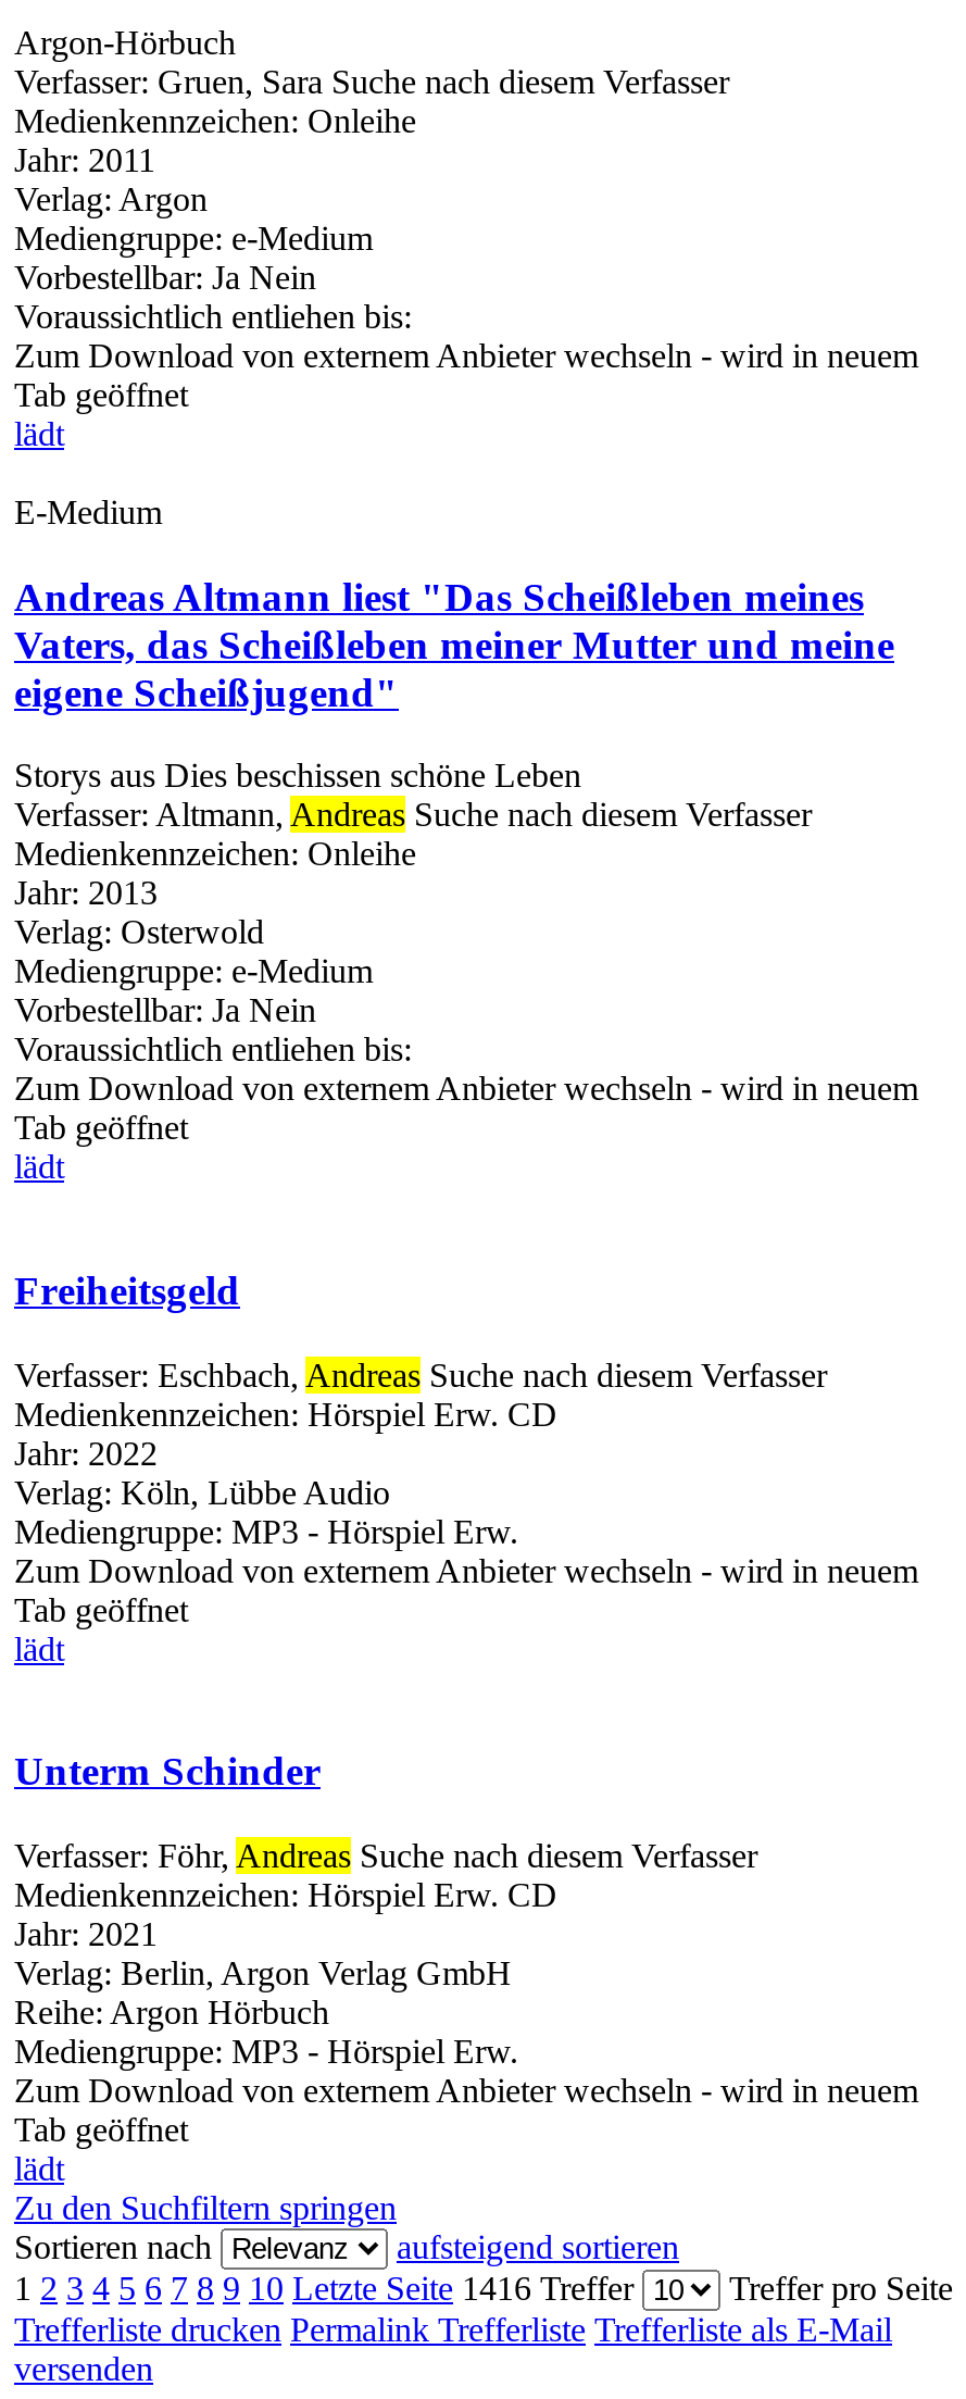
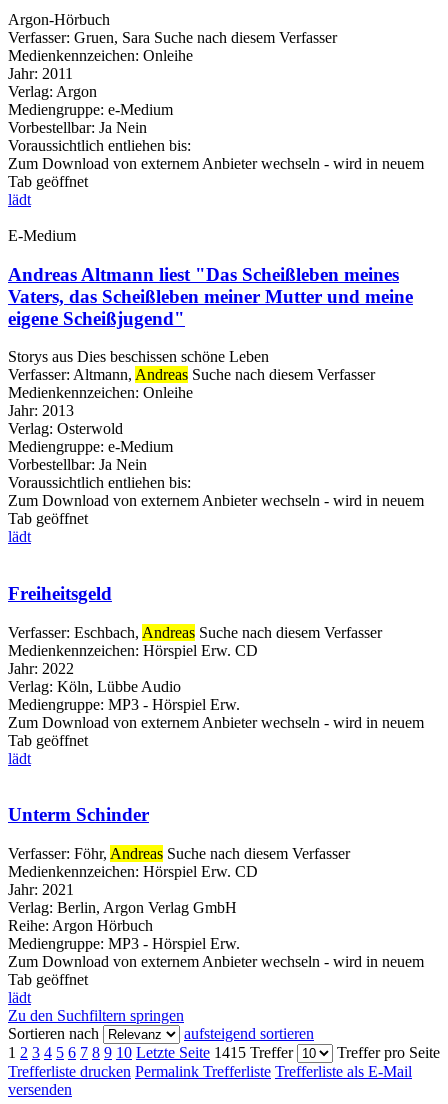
[14,2270,633,2307] 1 2 3 4 5 6 7 8 9 10 Letzte Seite 1416 Treffer -> [8,1044,293,1061] 1 2 3 4 5 6 7 8 9 10 Letzte Seite 1415 Treffer

